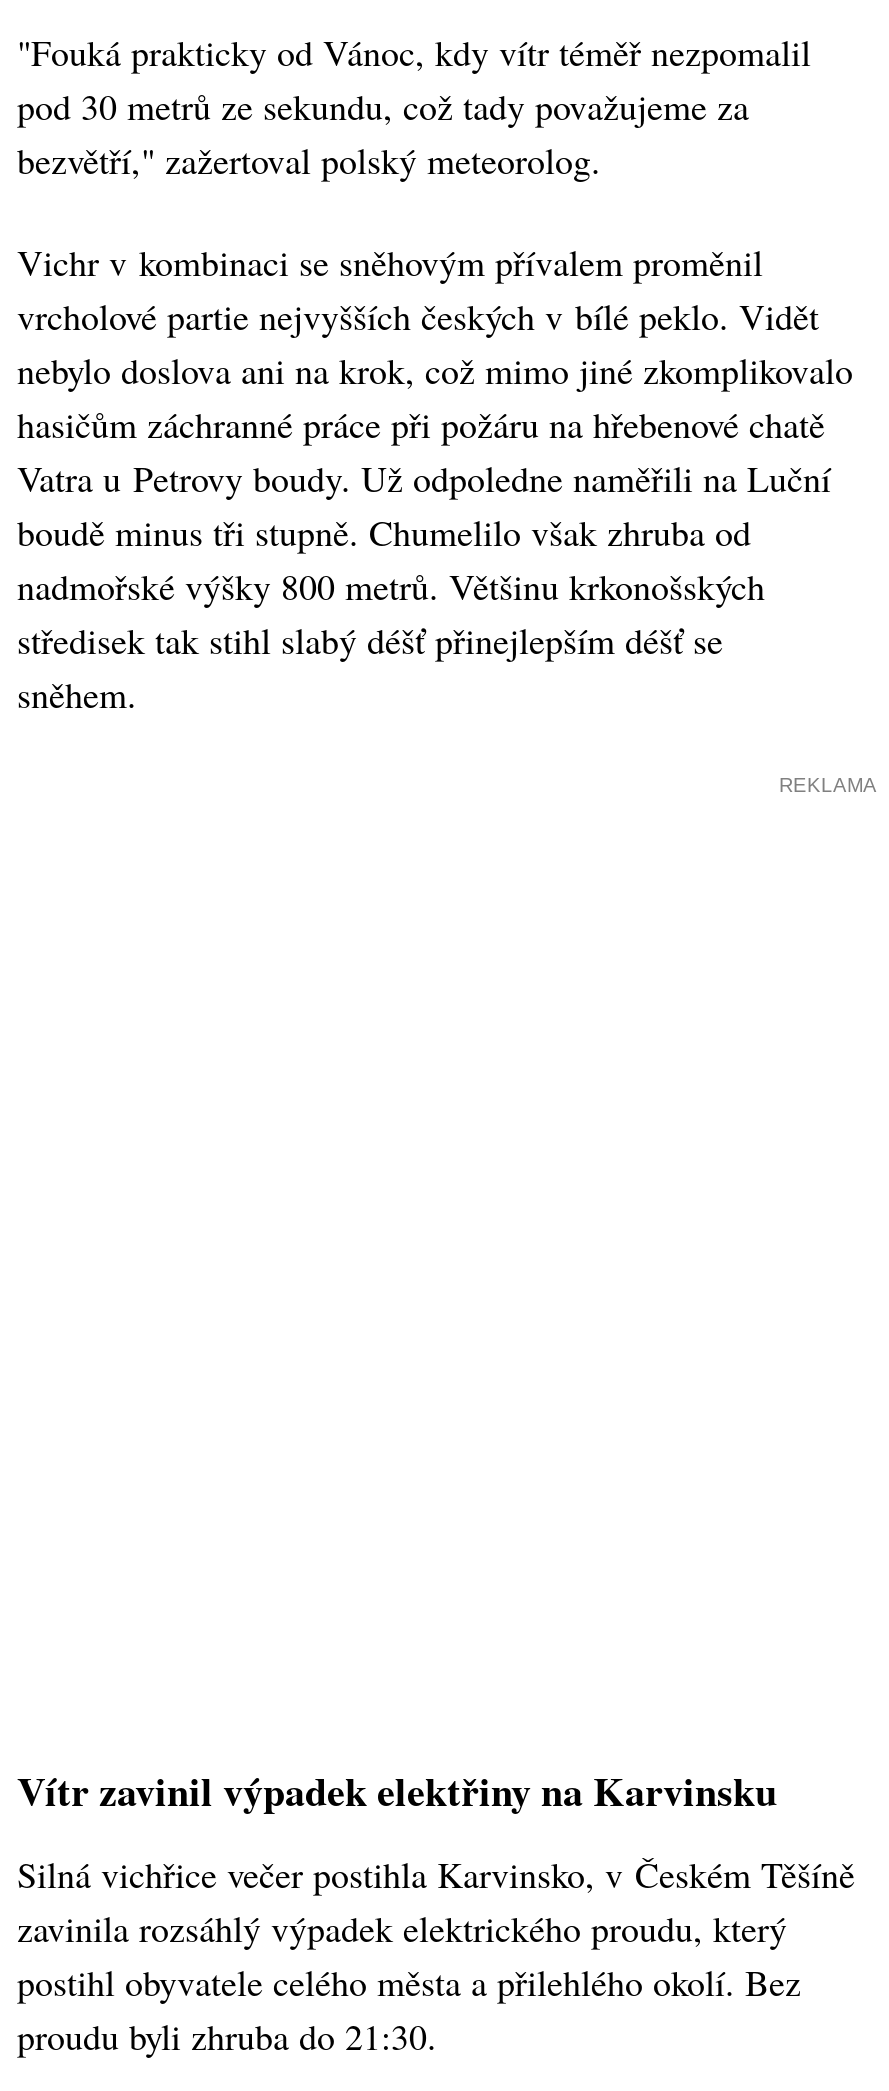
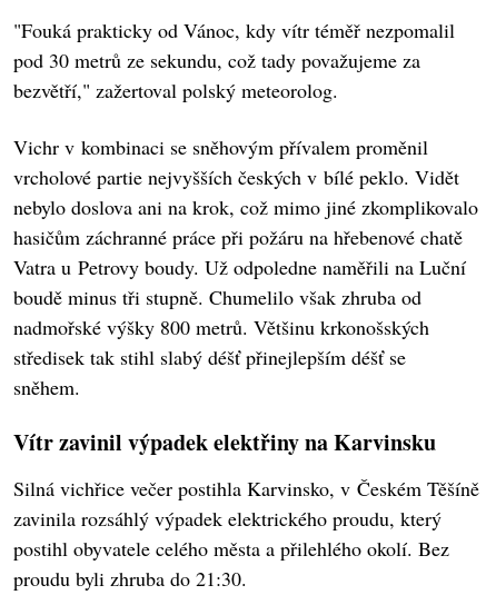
[779,774,877,796] REKLAMA -> none

